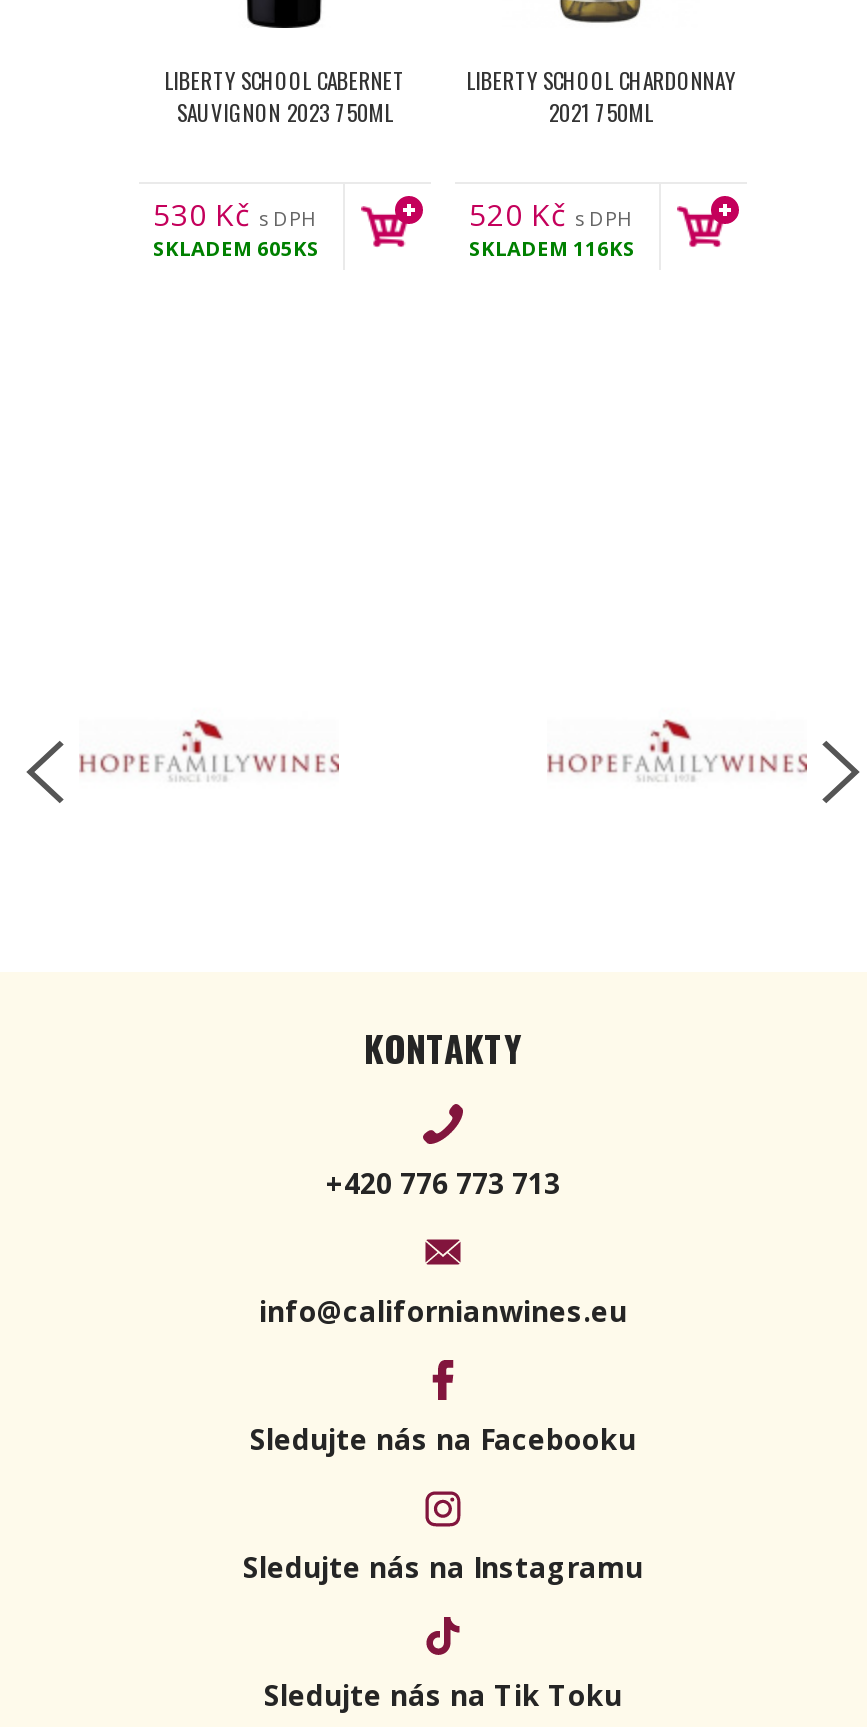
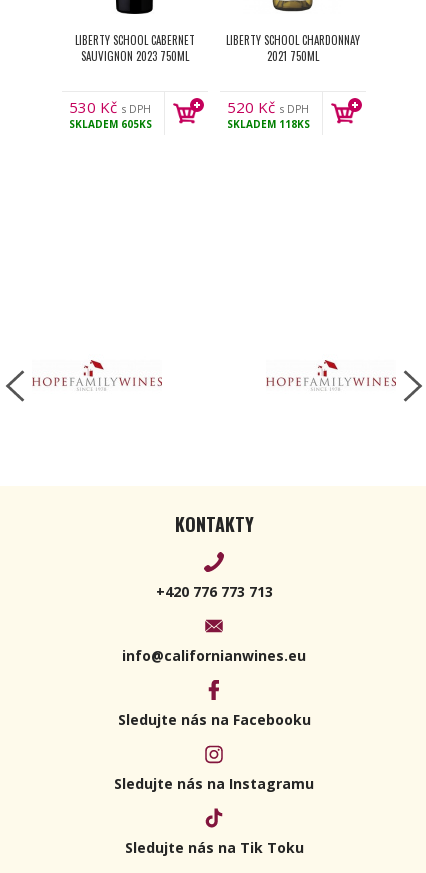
[469,234,635,262] SKLADEM 116KS -> [227,117,310,131] SKLADEM 118KS

